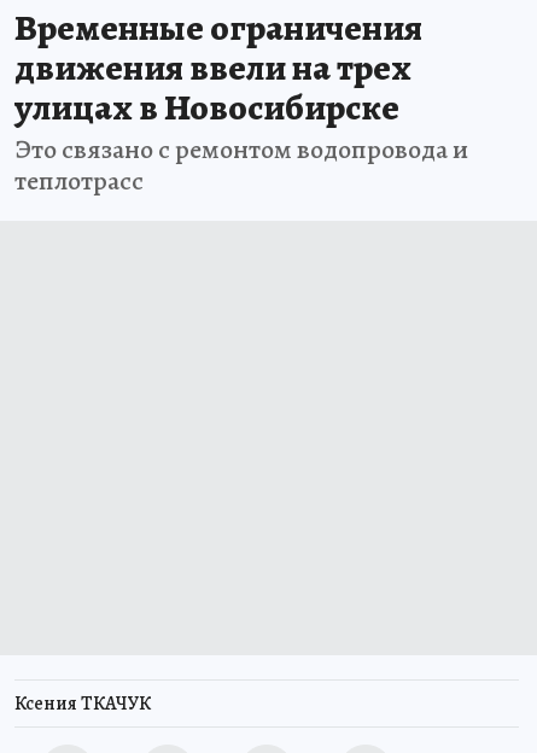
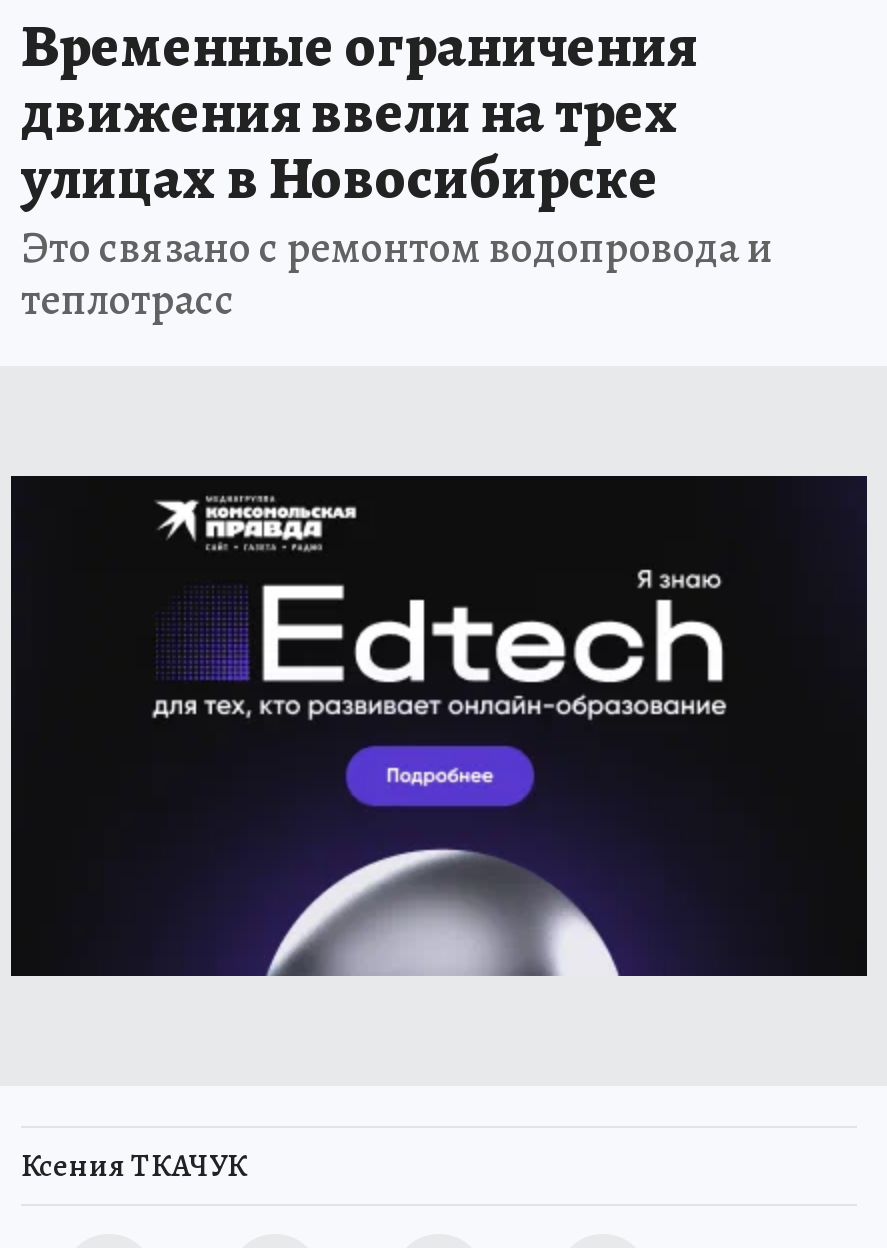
none -> [9,474,869,978] [image]

